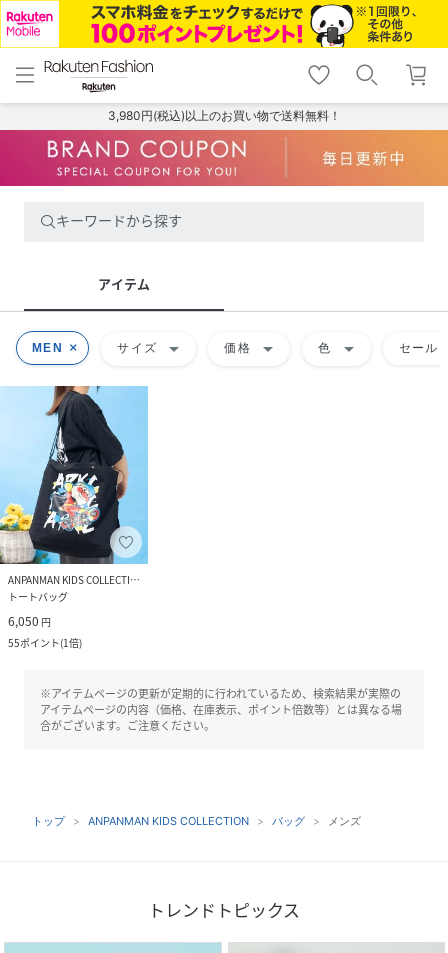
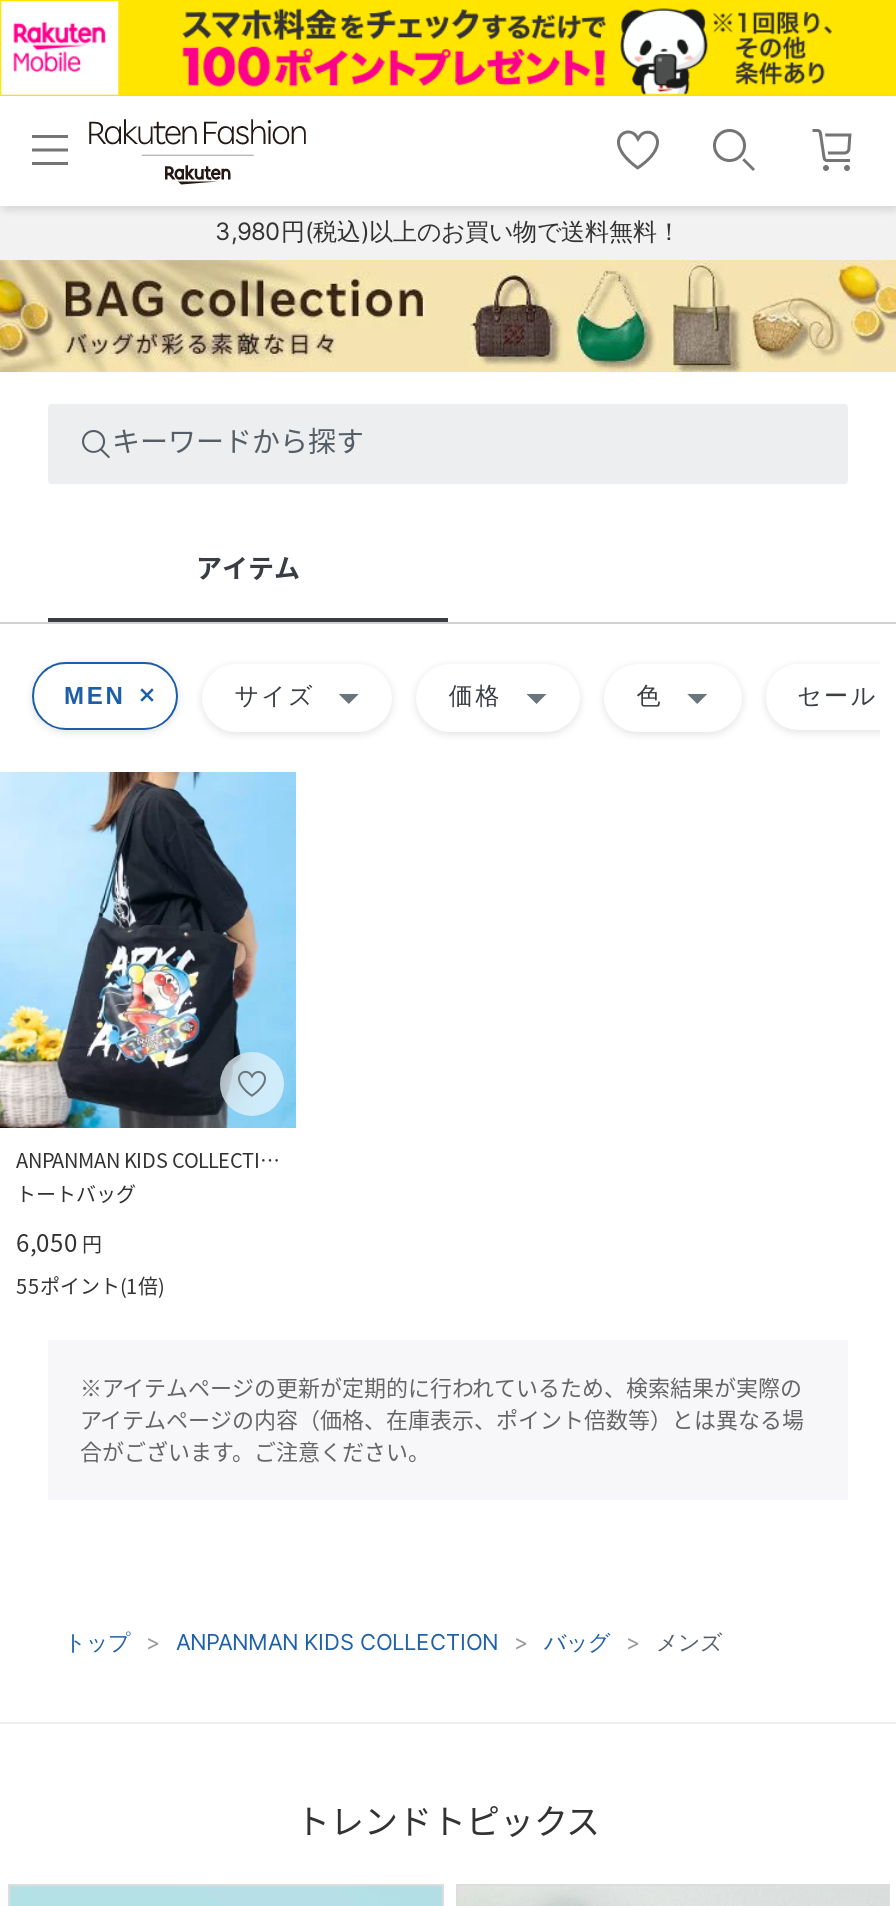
[3,129,445,187] [image] -> [6,260,890,372] [image]

